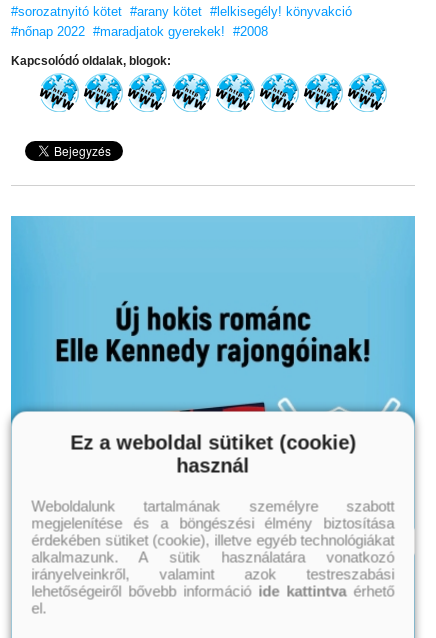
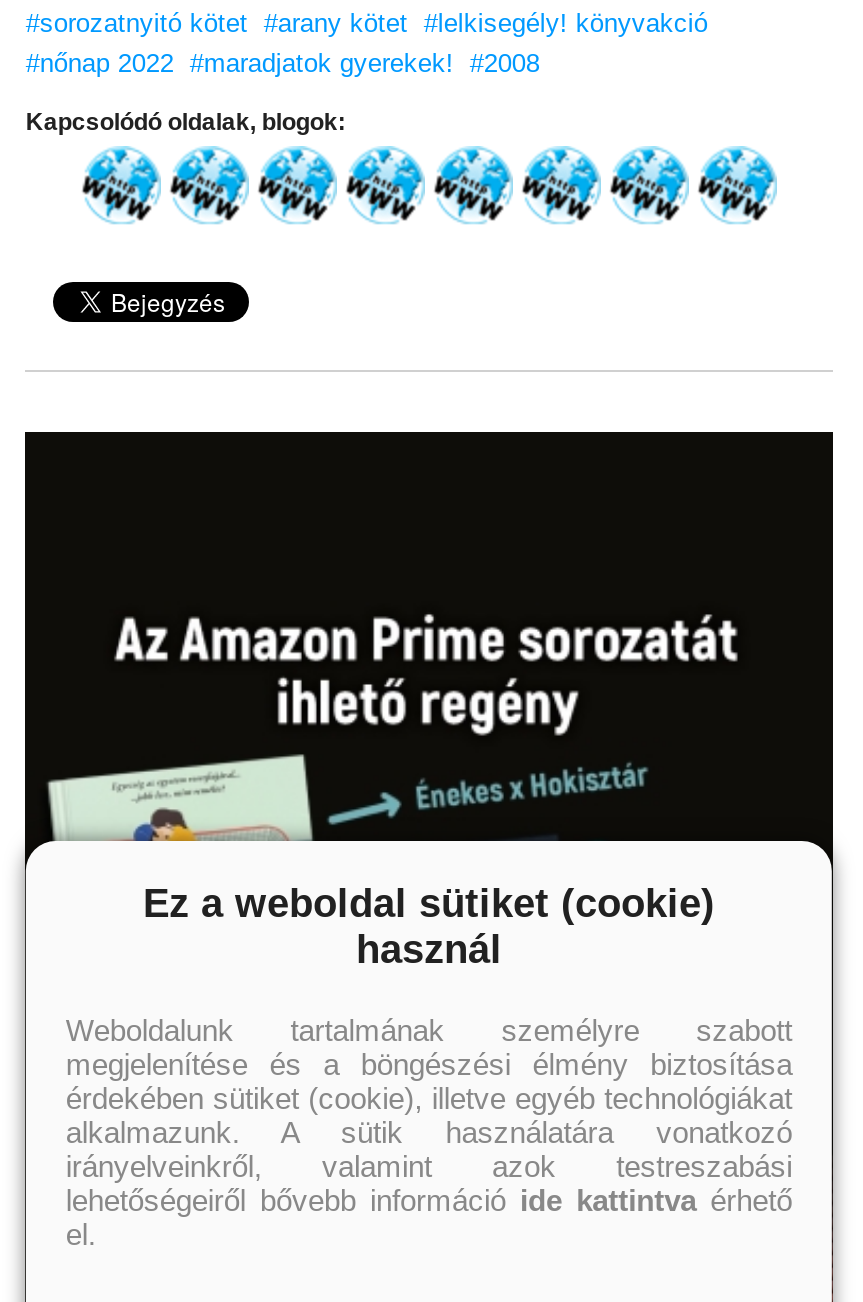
[10,215,416,422] [image] -> [23,430,835,1170] [image]

